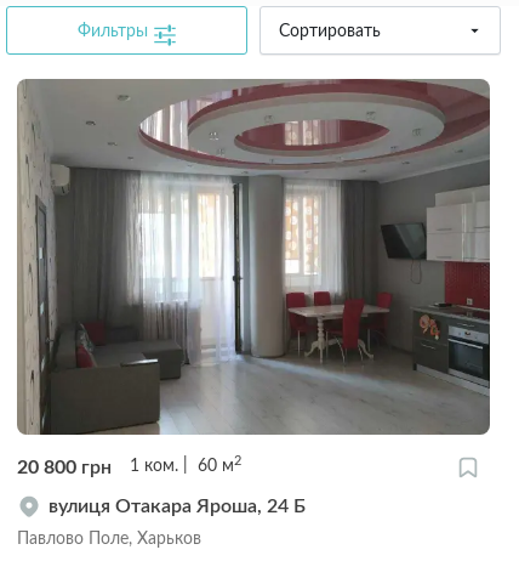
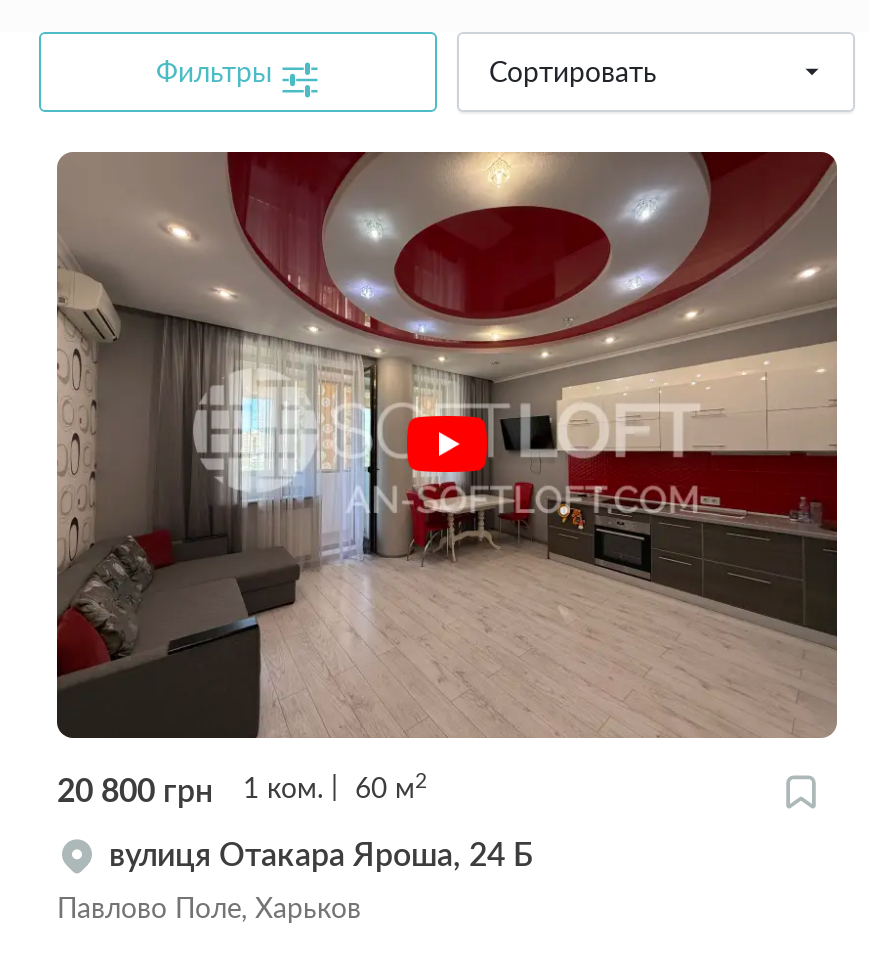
[16,78,490,436] [image] -> [57,150,837,738] [image]

